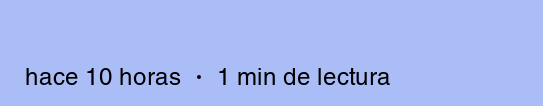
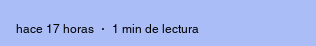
[25,63,391,91] hace 10 horas 1 min de lectura -> [16,22,199,36] hace 17 horas 1 min de lectura

